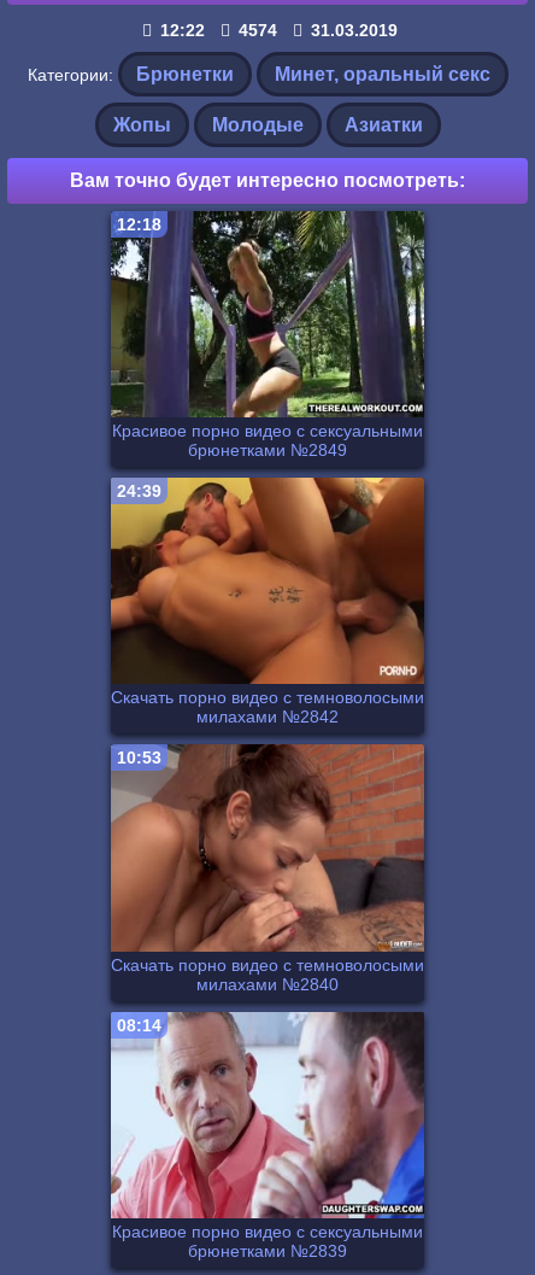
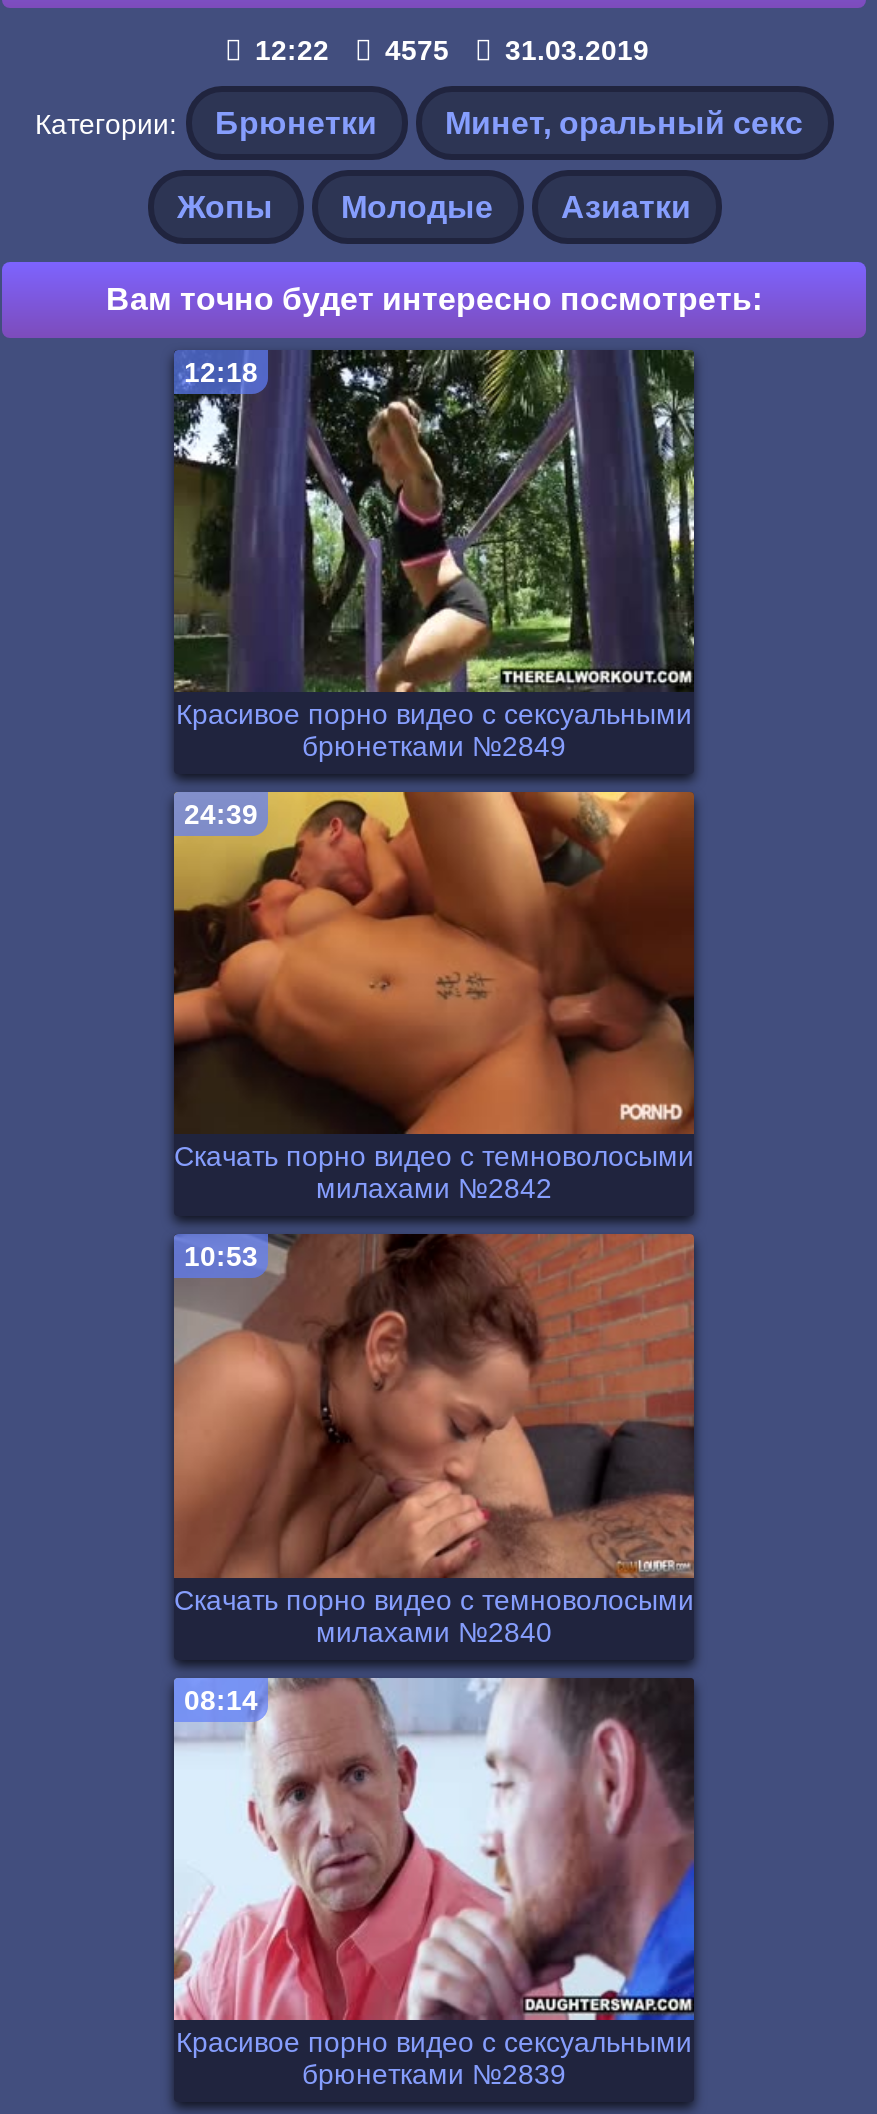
[160,20,397,39] 12:22 4574 31.03.2019 -> [255,33,649,65] 12:22 4575 31.03.2019

